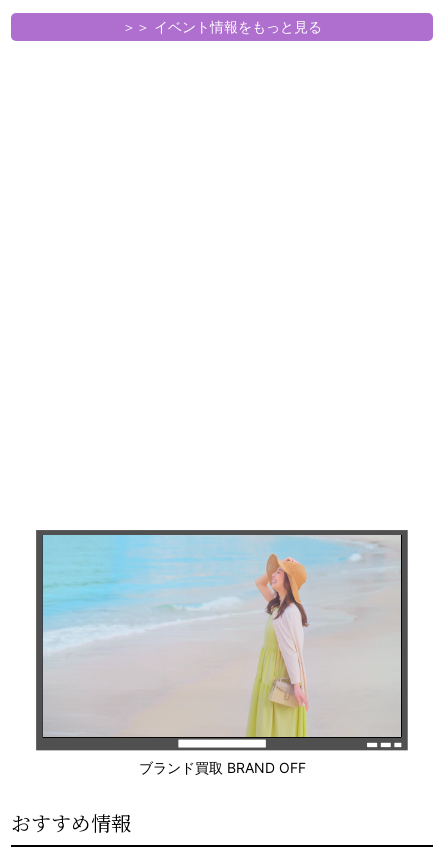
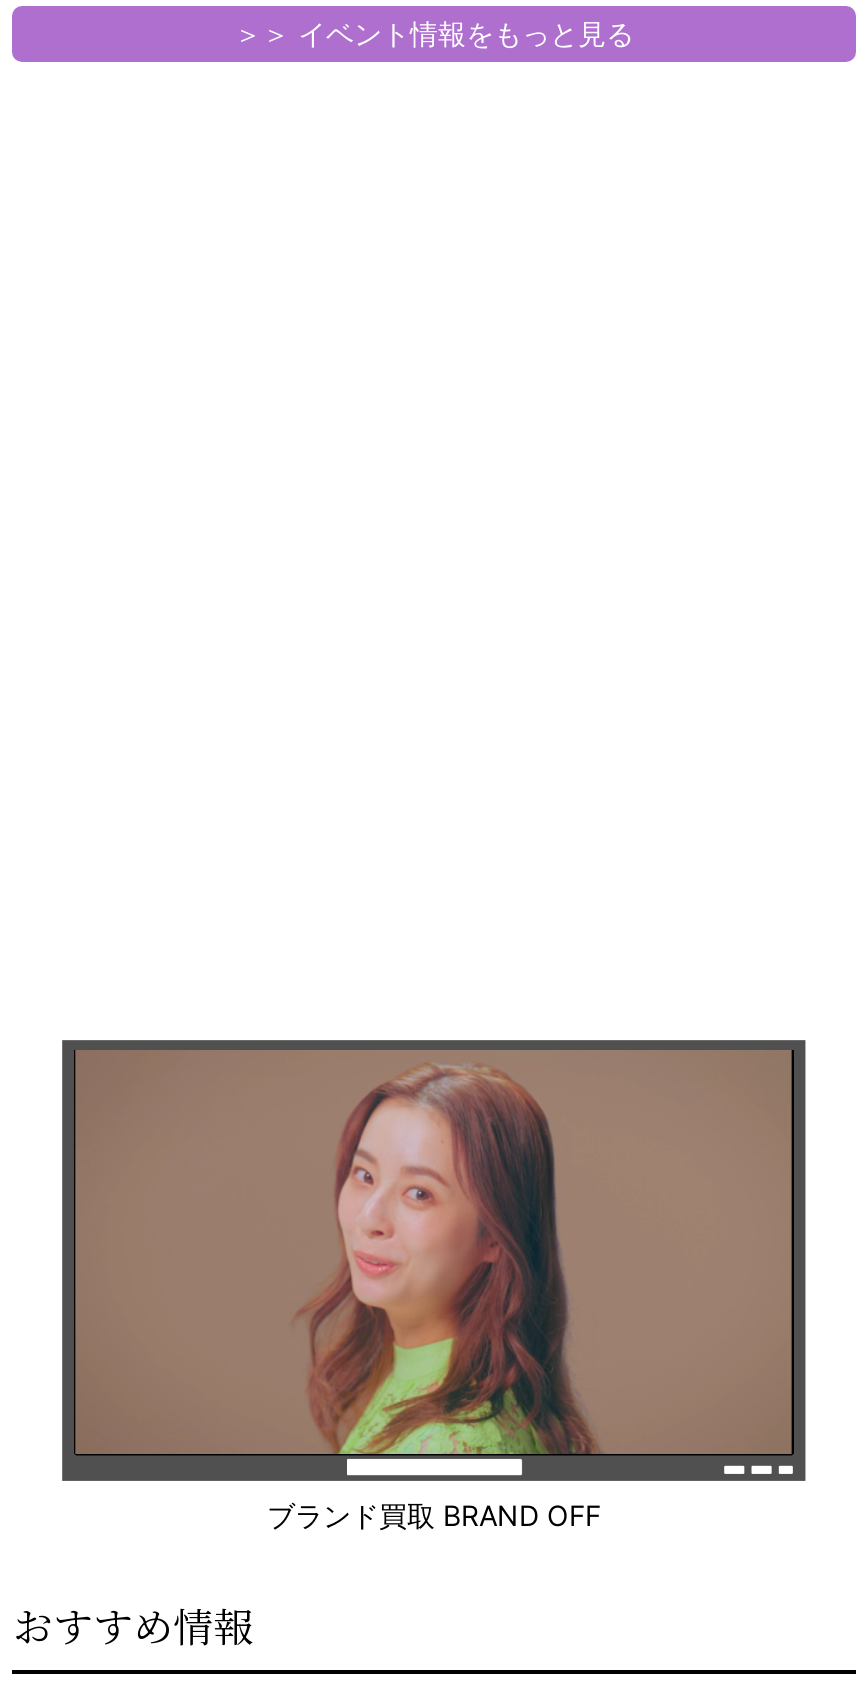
[42,534,401,738] [image] -> [76,1050,790,1456] [image]

